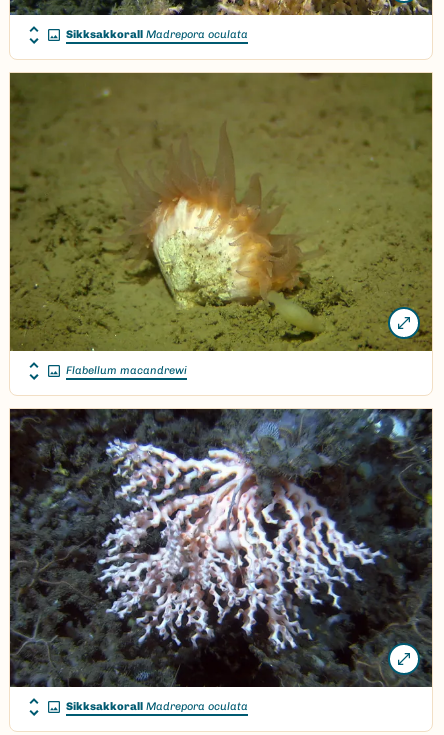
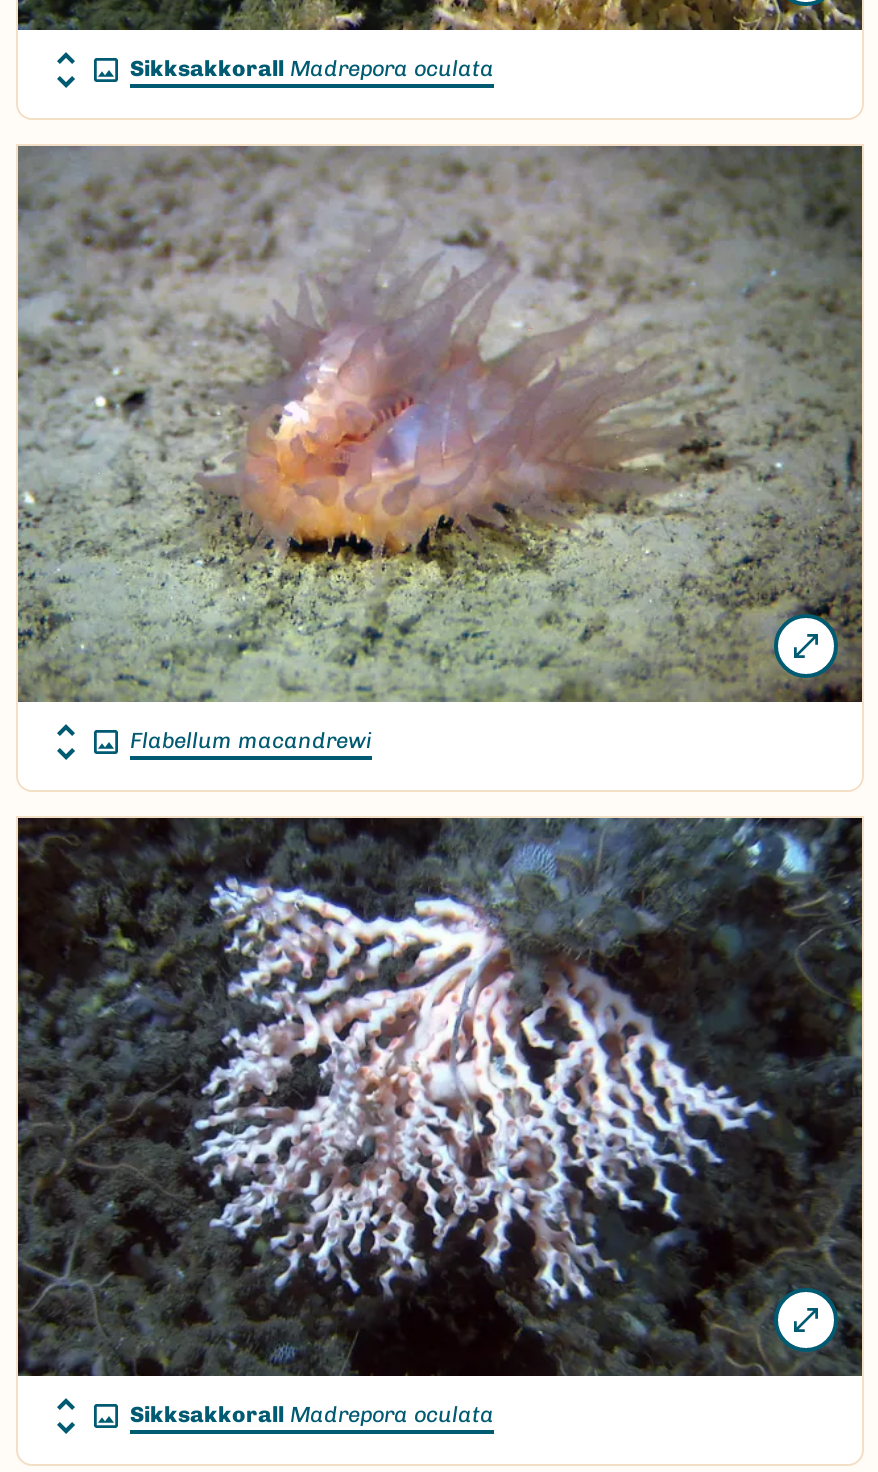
[9,72,433,352] [image] -> [16,144,862,704] [image]

